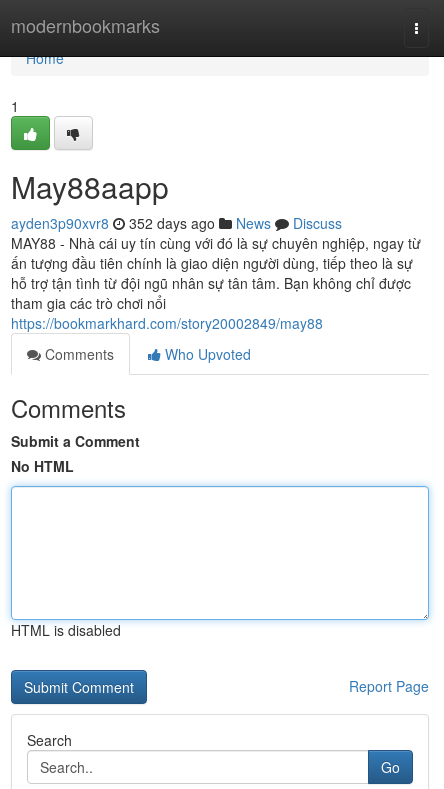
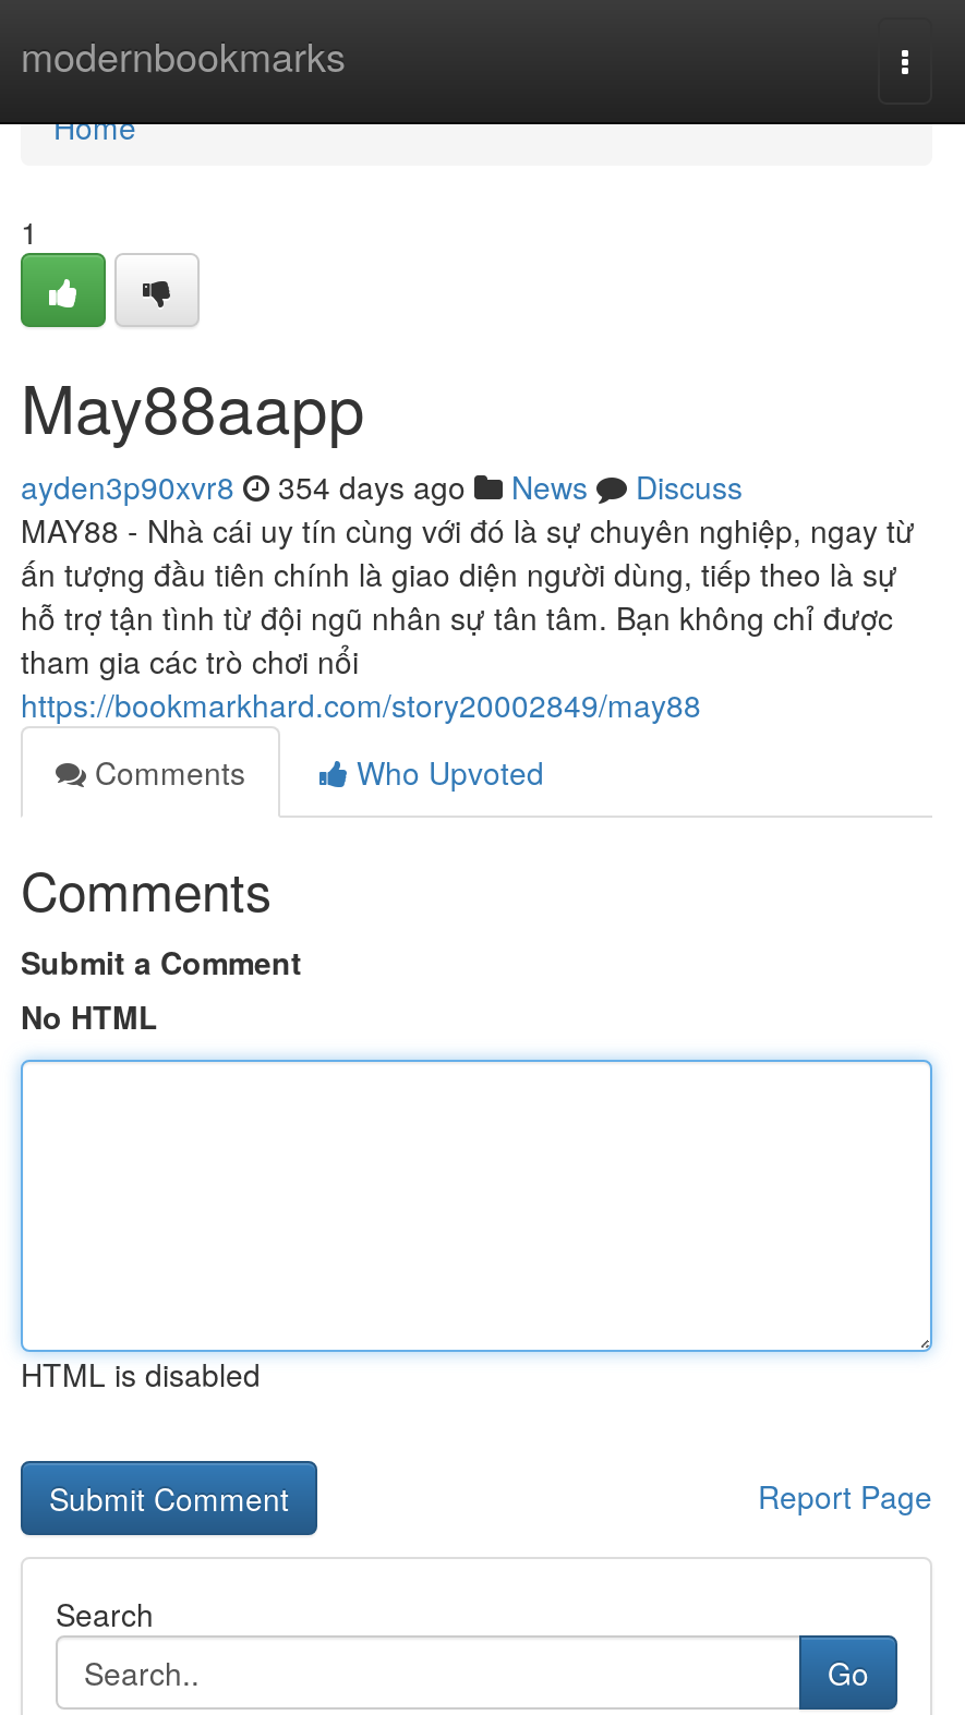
[11,213,342,233] ayden3p90xvr8 352 days ago News Discuss -> [21,464,743,508] ayden3p90xvr8 354 days ago News Discuss

